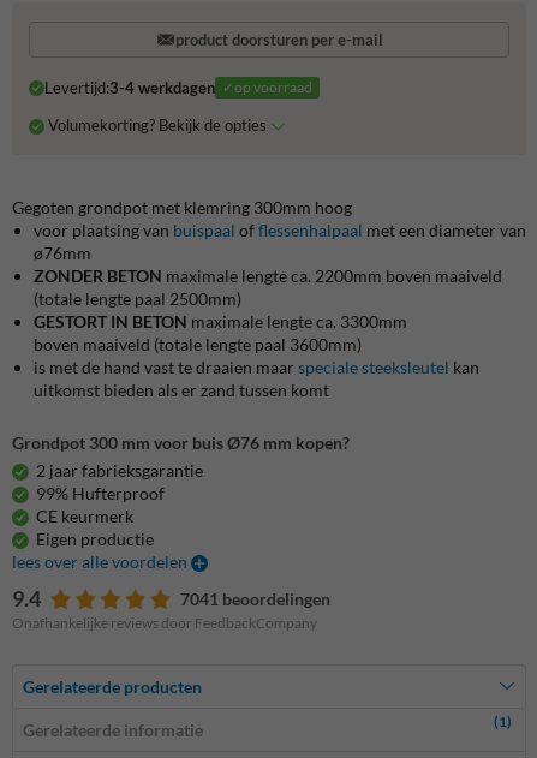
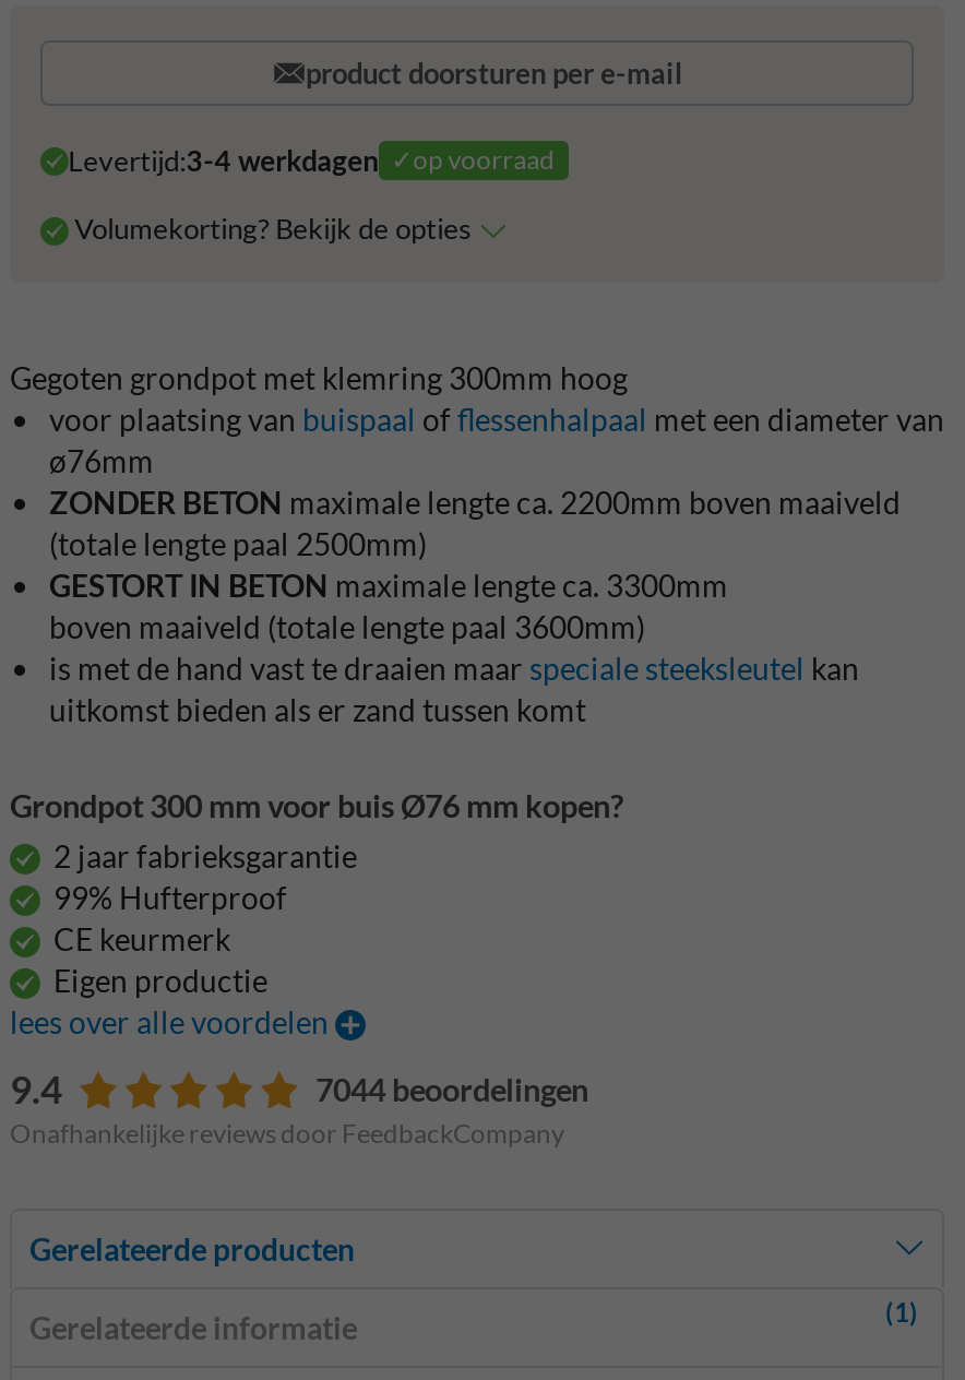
[180,588,330,609] 7041 beoordelingen -> [315,1070,588,1107] 7044 beoordelingen

